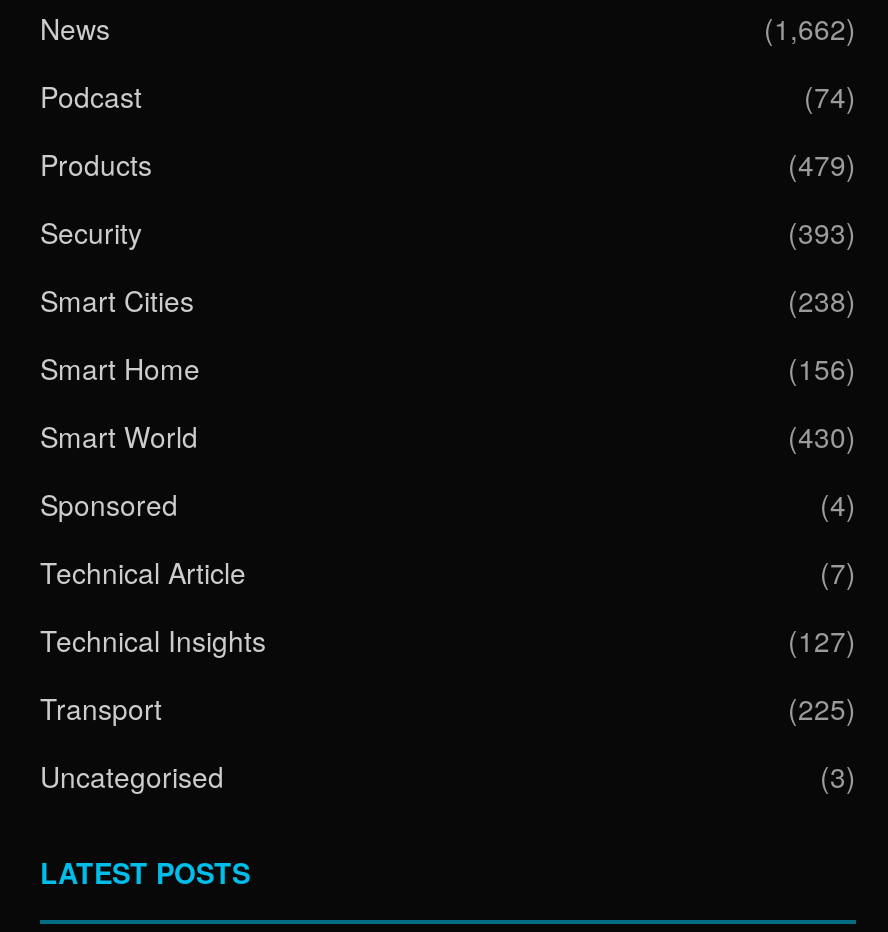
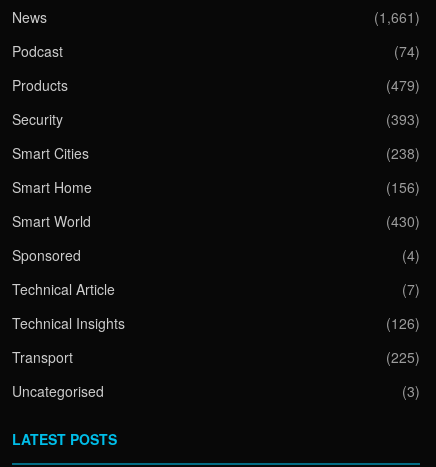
[764,8,856,48] (1,662) -> [374,7,420,27] (1,661)
[788,620,856,660] (127) -> [386,313,420,333] (126)

